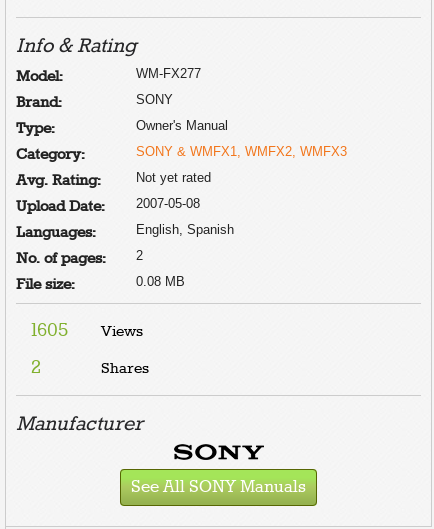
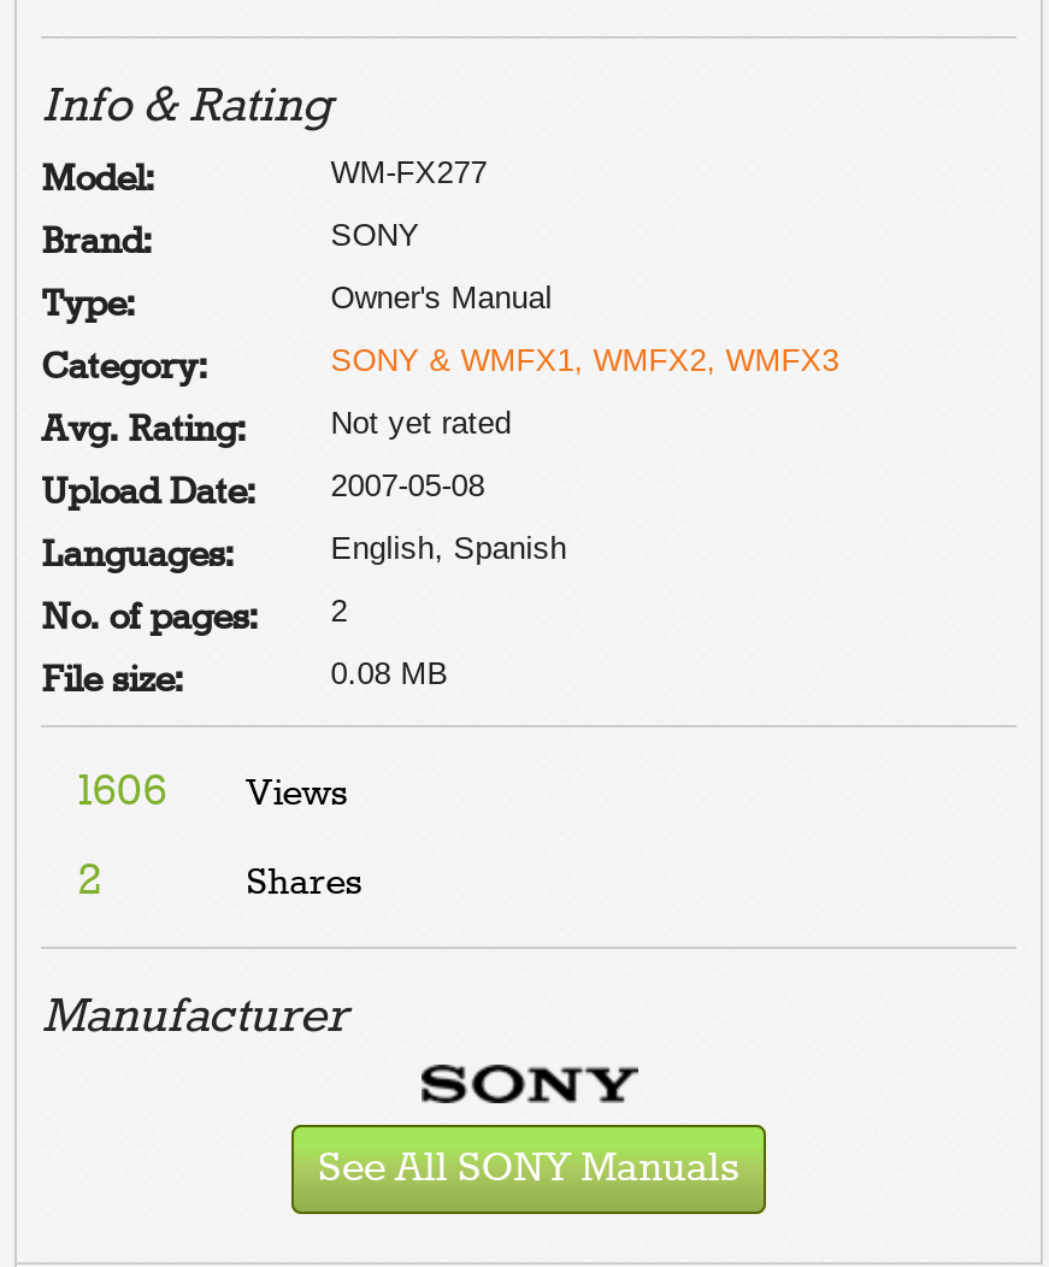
[31,319,143,341] 1605 Views -> [78,765,347,818] 1606 Views

